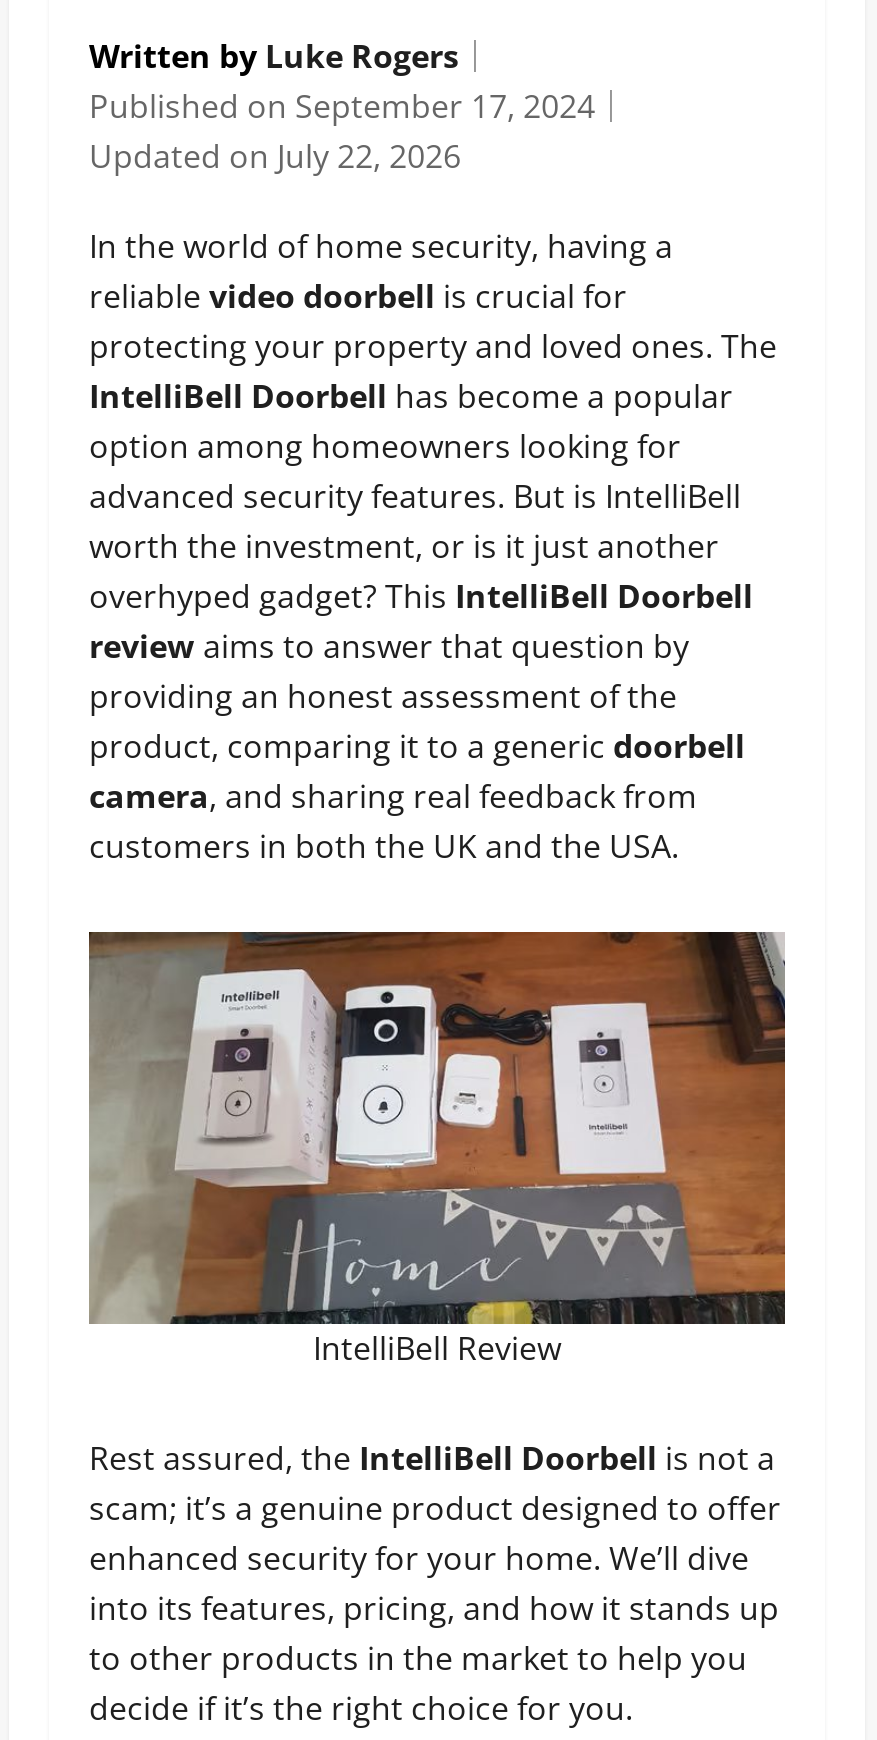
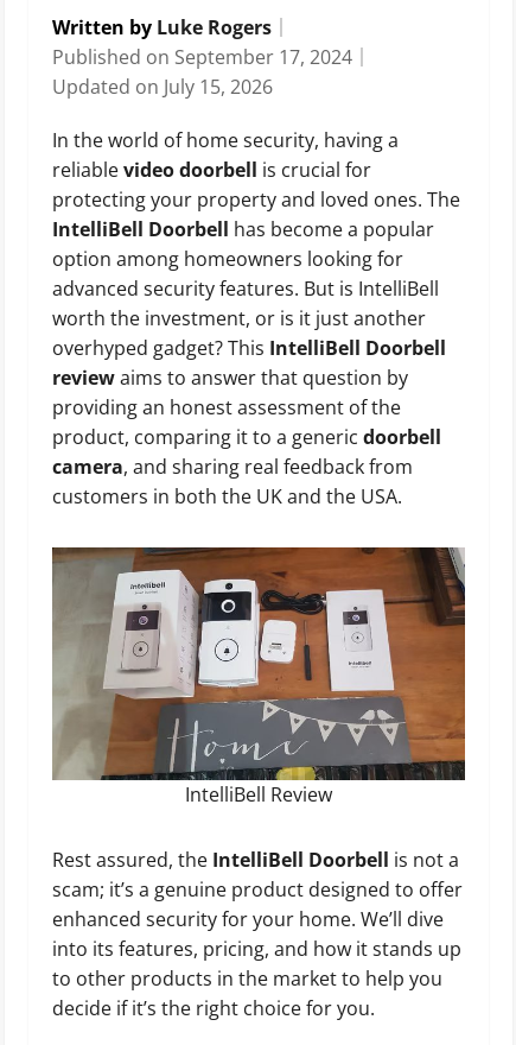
[89,134,461,178] Updated on July 22, 2026 -> [52,74,273,100] Updated on July 15, 2026

